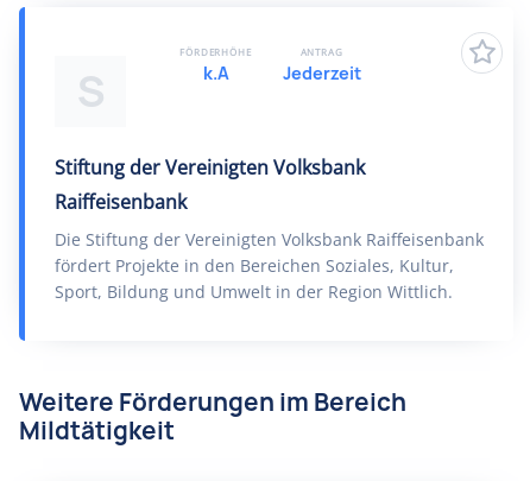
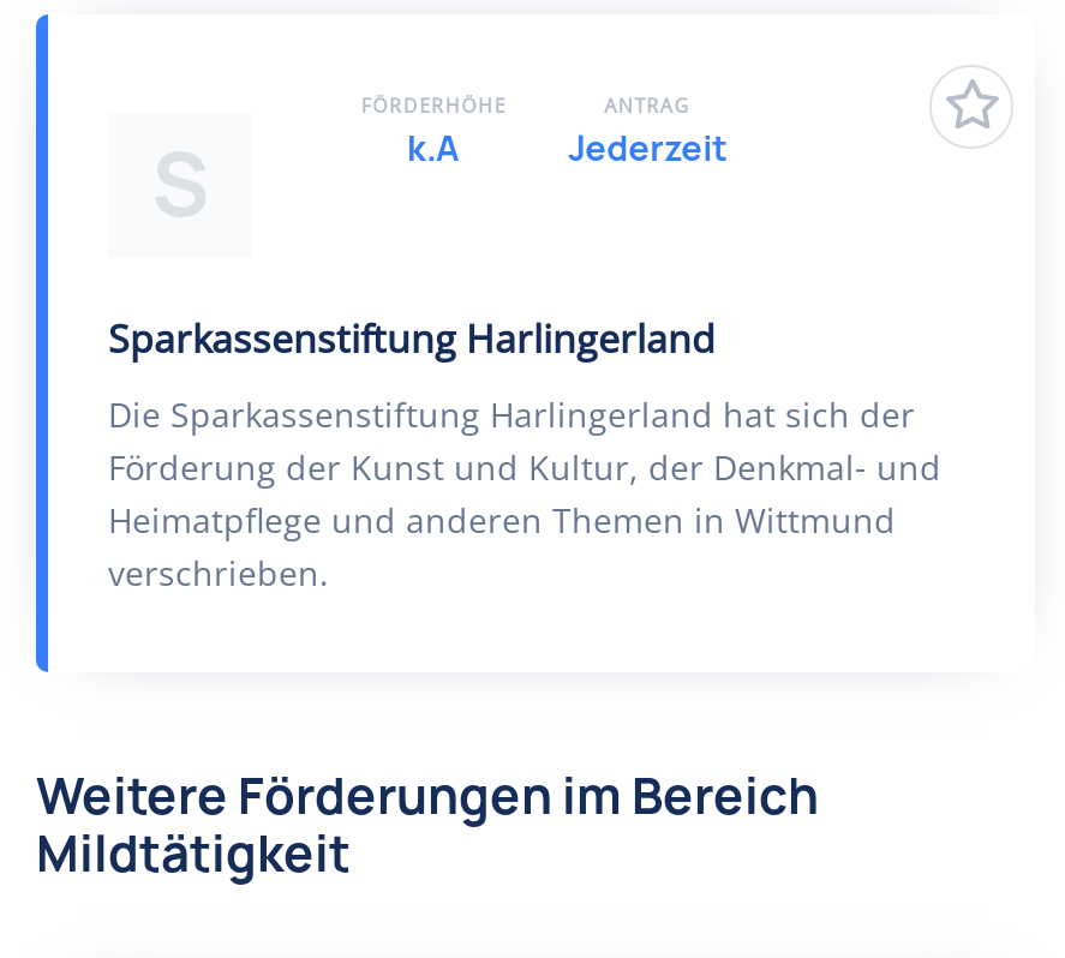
[55,154,365,215] Stiftung der Vereinigten Volksbank | Raiffeisenbank -> [108,312,716,365] Sparkassenstiftung Harlingerland
[55,228,484,303] Die Stiftung der Vereinigten Volksbank Raiffeisenbank | fördert Projekte in den Bereichen Soziales, Kultur, | Sport, Bildung und Umwelt in der Region Wittlich. -> [108,391,941,595] Die Sparkassenstiftung Harlingerland hat sich der | Förderung der Kunst und Kultur, der Denkmal- und | Heimatpflege und anderen Themen in Wittmund | verschrieben.

